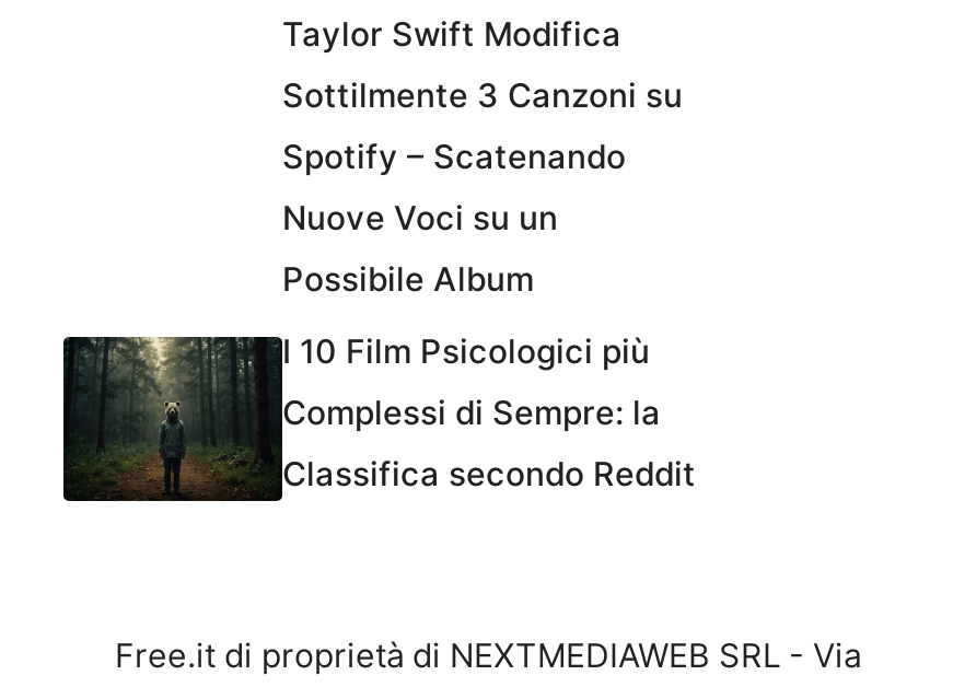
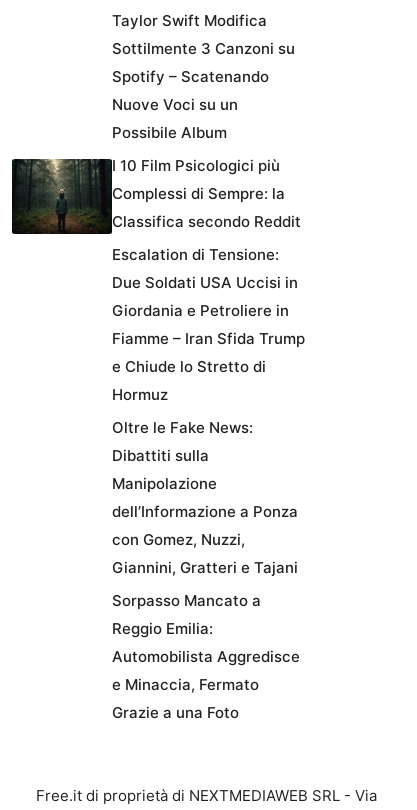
none -> [112,245,305,722] Escalation di Tensione: | Due Soldati USA Uccisi in | Giordania e Petroliere in | Fiamme – Iran Sfida Trump | e Chiude lo Stretto di | Hormuz | Oltre le Fake News: | Dibattiti sulla | Manipolazione | dell’Informazione a Ponza | con Gomez, Nuzzi, | Giannini, Gratteri e Tajani | Sorpasso Mancato a | Reggio Emilia: | Automobilista Aggredisce | e Minaccia, Fermato | Grazie a una Foto

